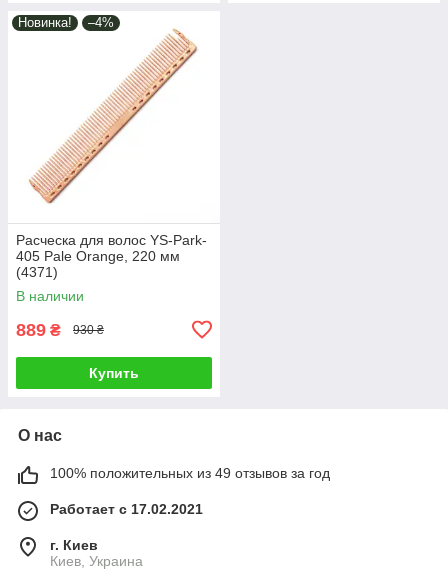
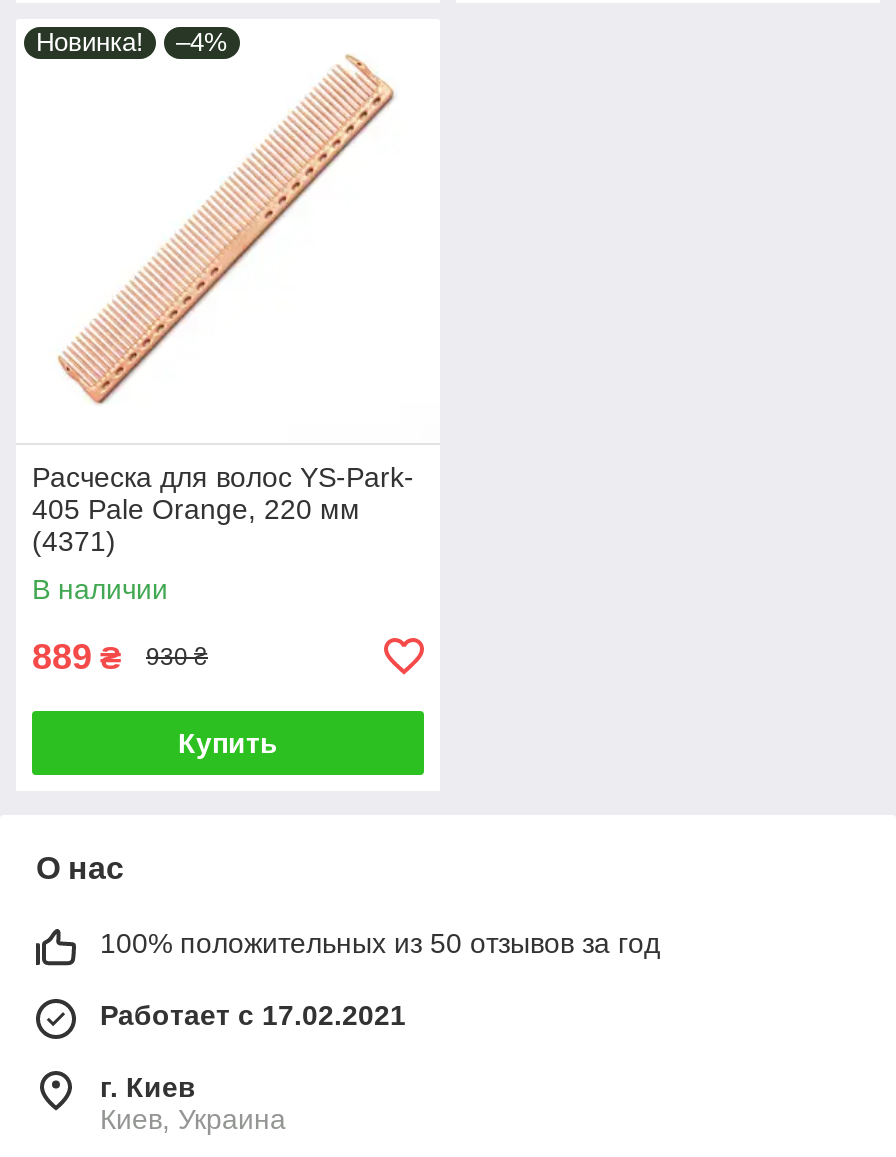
[50,465,330,481] 100% положительных из 49 отзывов за год -> [100,927,660,959] 100% положительных из 50 отзывов за год

